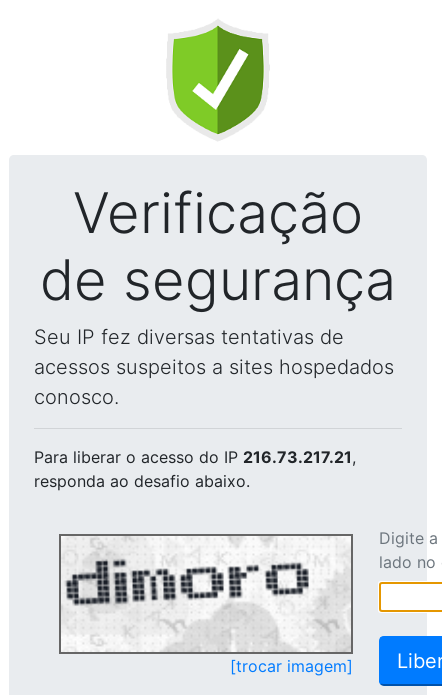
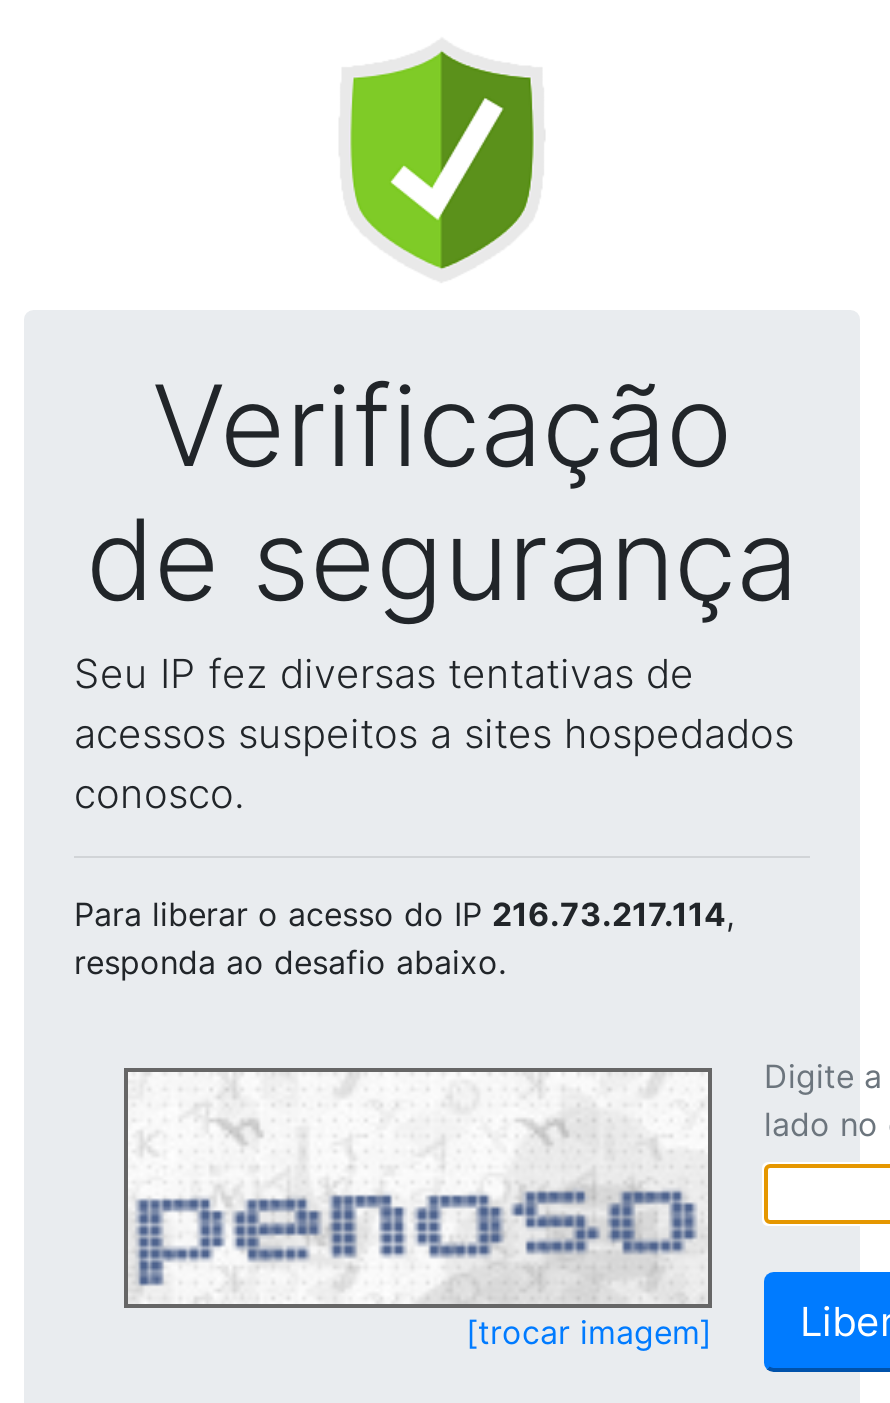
[34,447,356,467] Para liberar o acesso do IP 216.73.217.21, -> [74,894,734,934] Para liberar o acesso do IP 216.73.217.114,
[63,559,345,650] [image] -> [134,1096,698,1300] [image]

